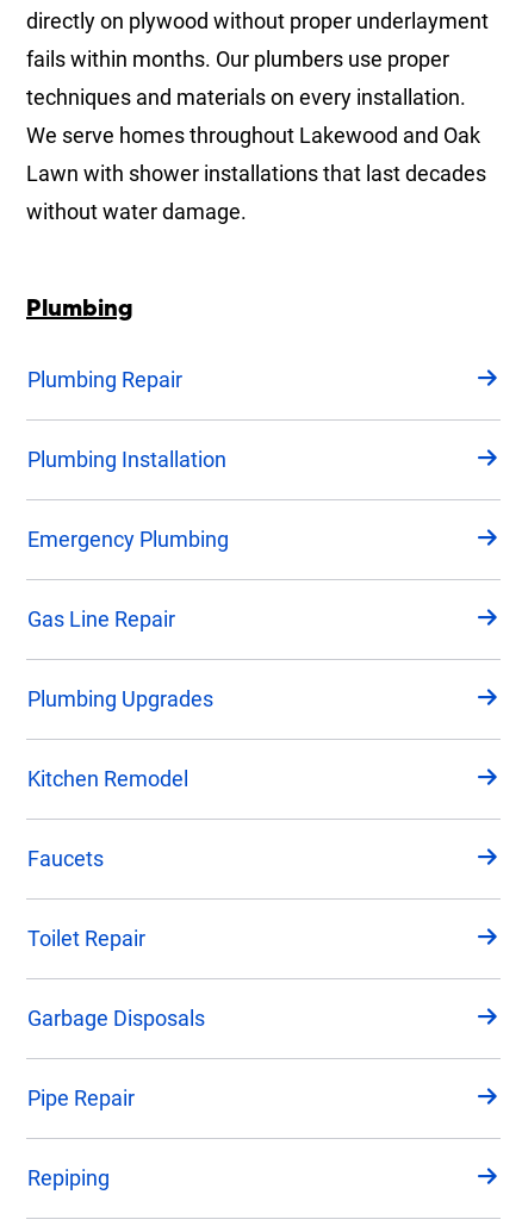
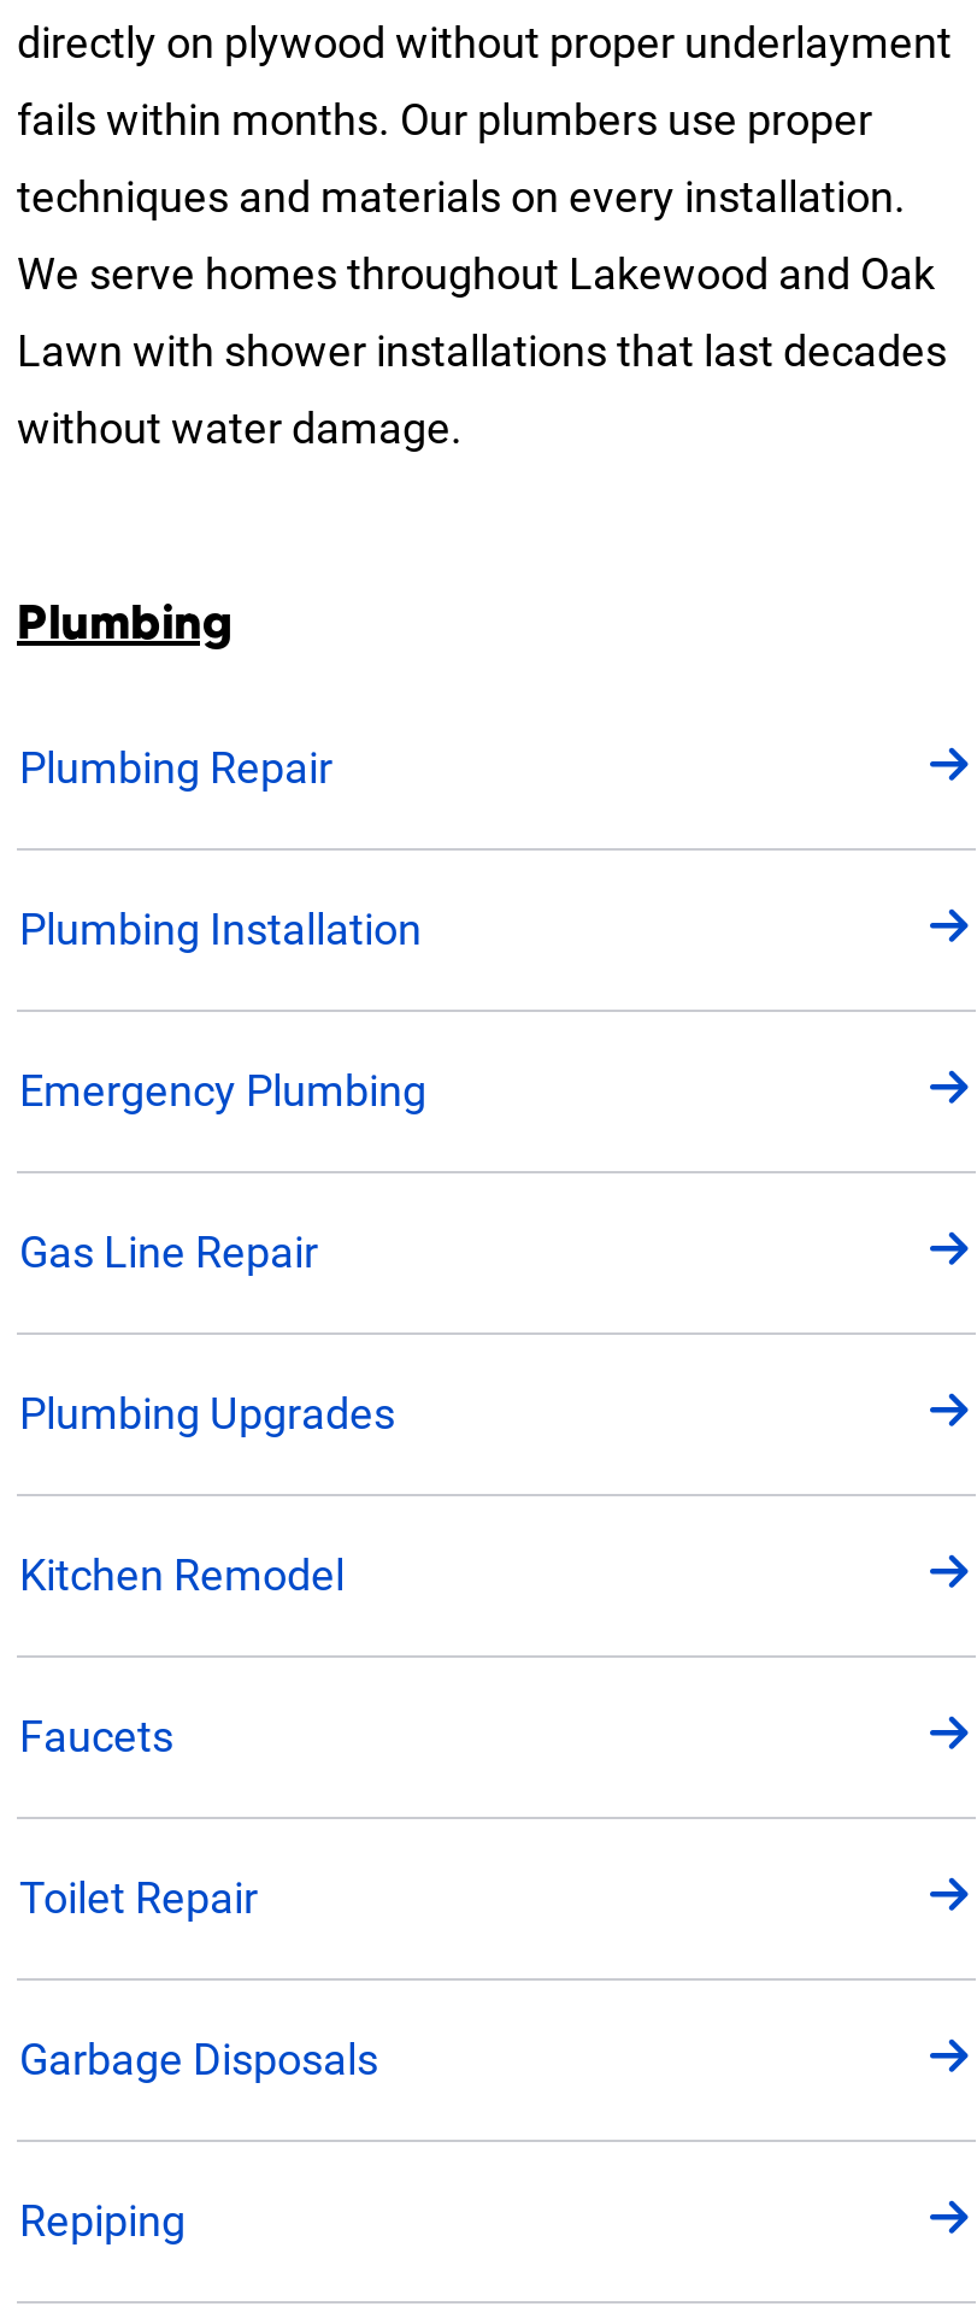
[27,1085,135,1110] Pipe Repair -> none

